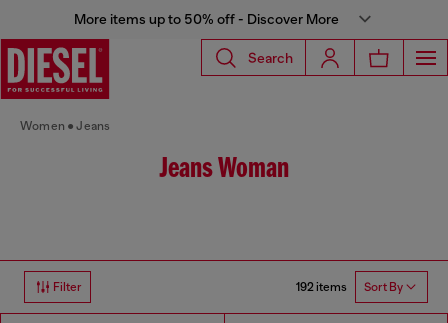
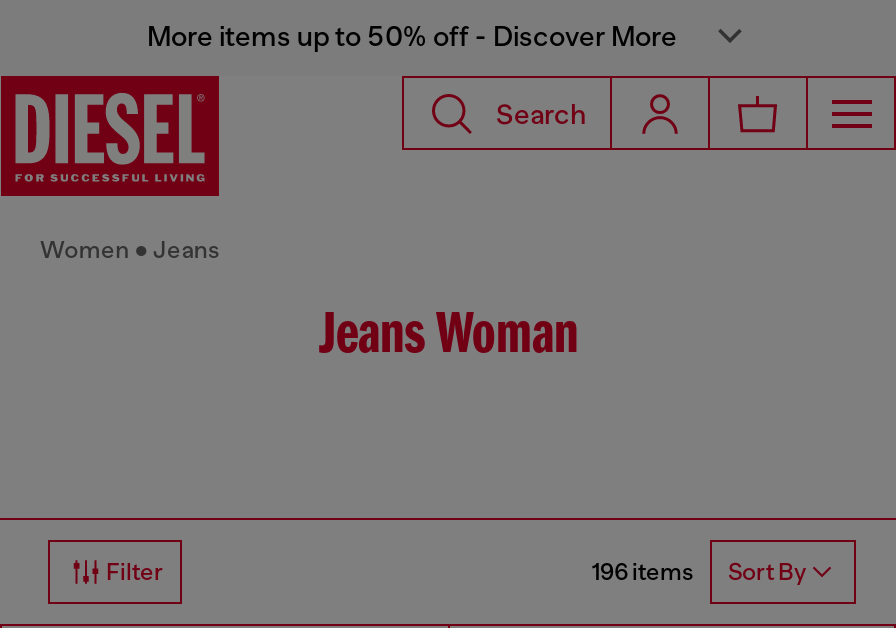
[296,280,403,294] 192 items Sort By -> [592,558,806,587] 196 items Sort By

